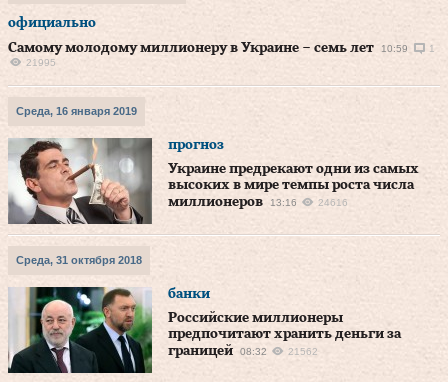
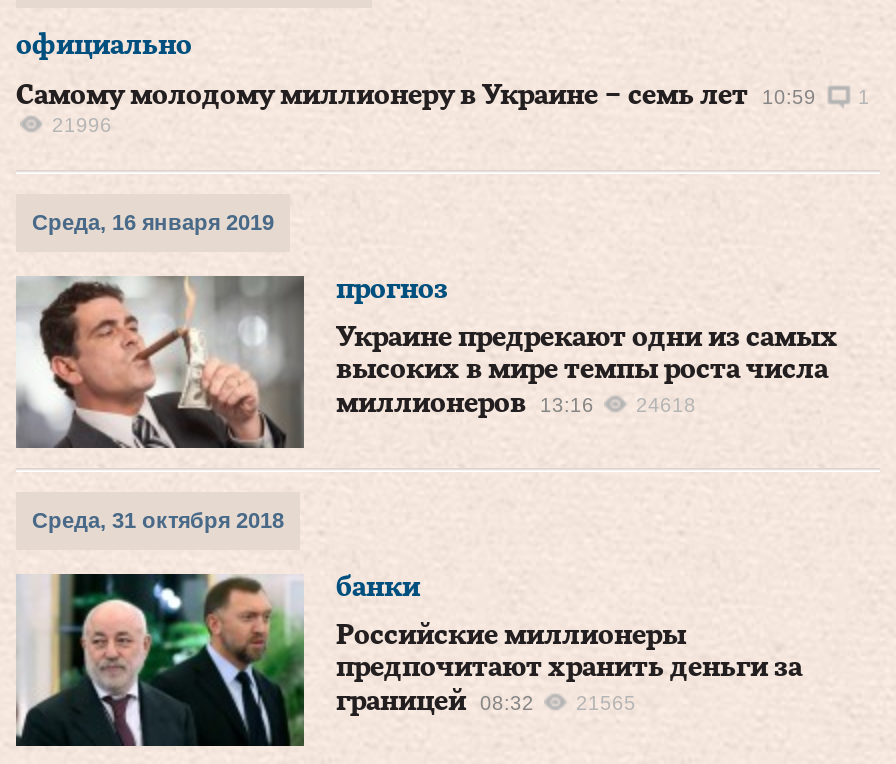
[26,57,56,68] 21995 -> [52,114,112,136] 21996
[168,195,348,209] миллионеров 13:16 24616 -> [336,390,696,418] миллионеров 13:16 24618
[168,344,318,358] границей 08:32 21562 -> [336,688,636,716] границей 08:32 21565

